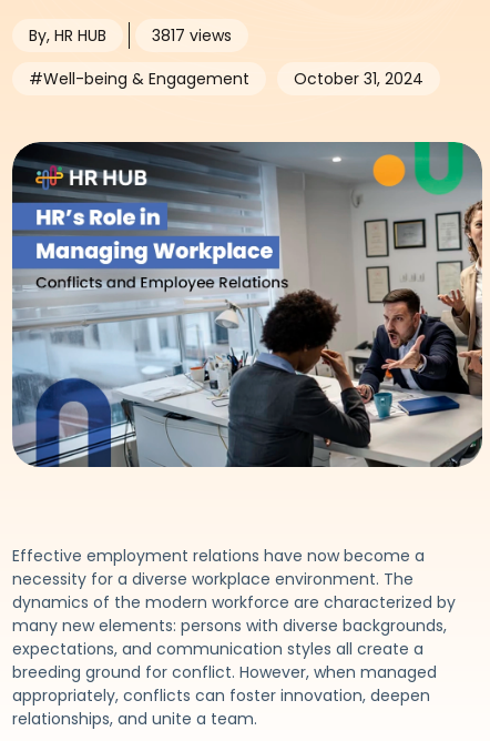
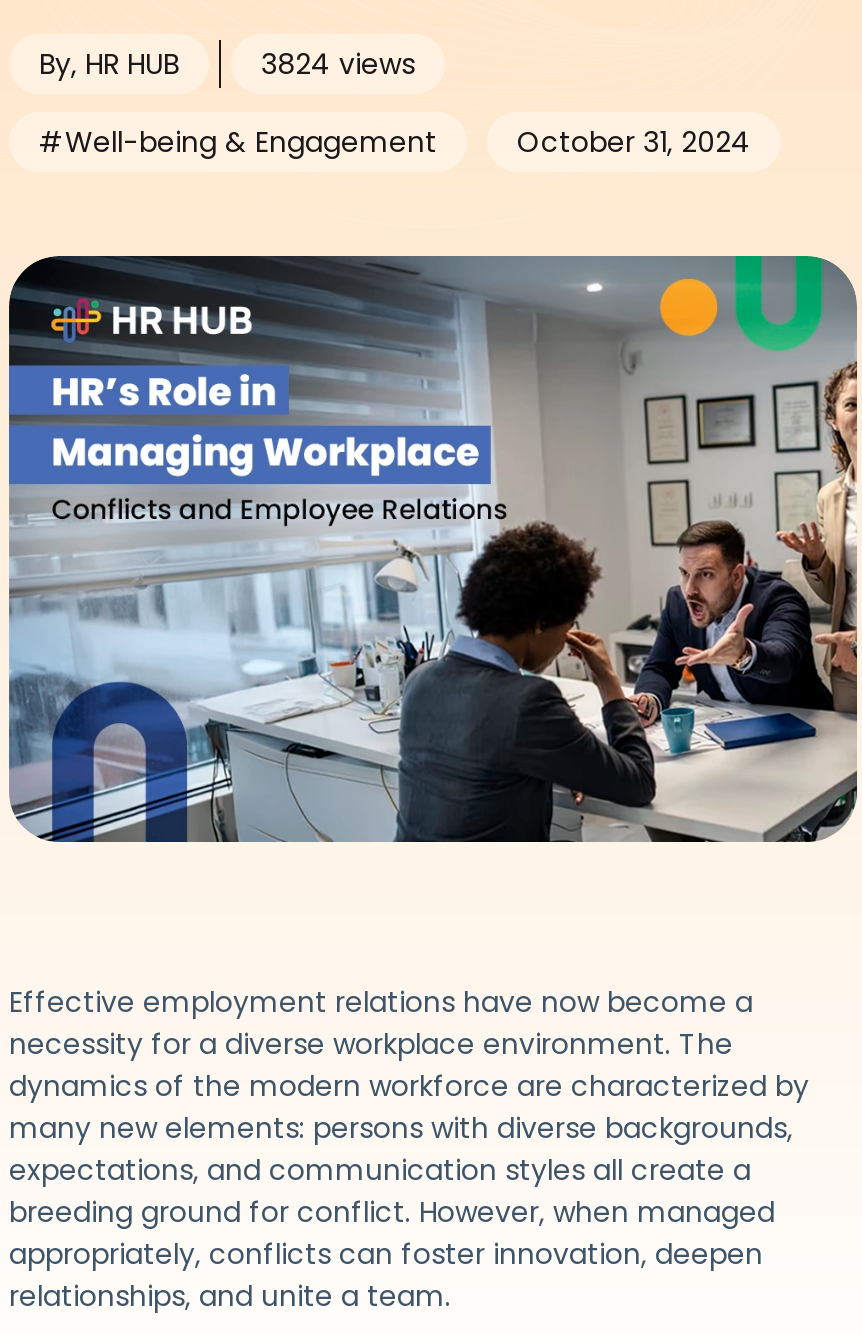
[152,24,232,47] 3817 views -> [261,44,415,84] 3824 views

